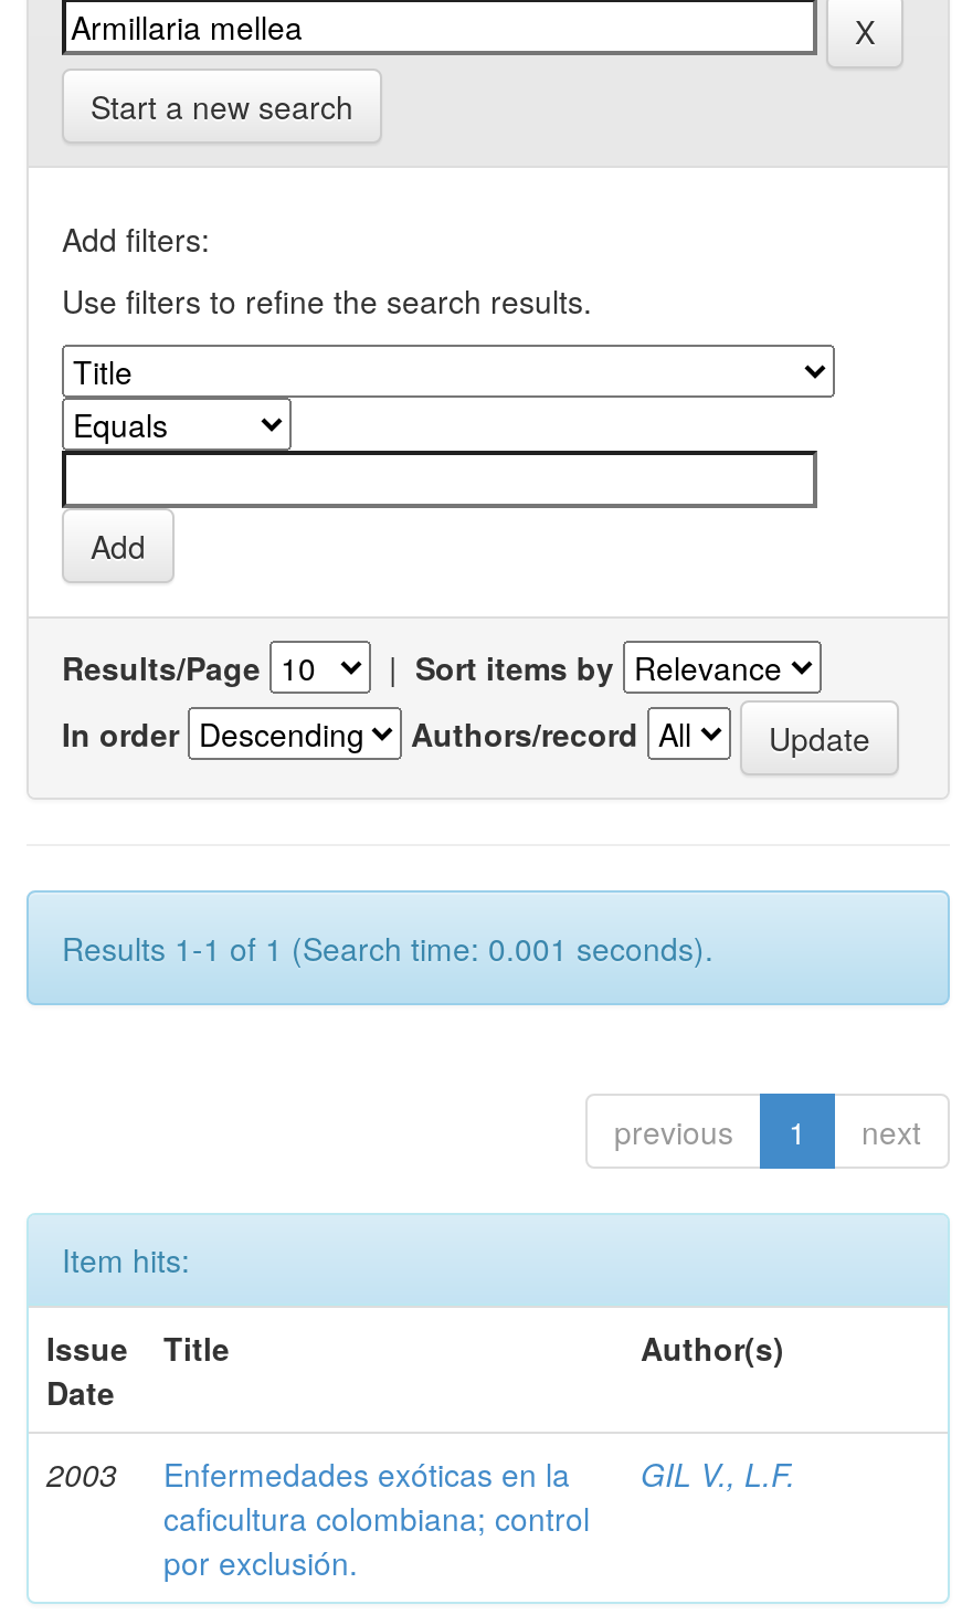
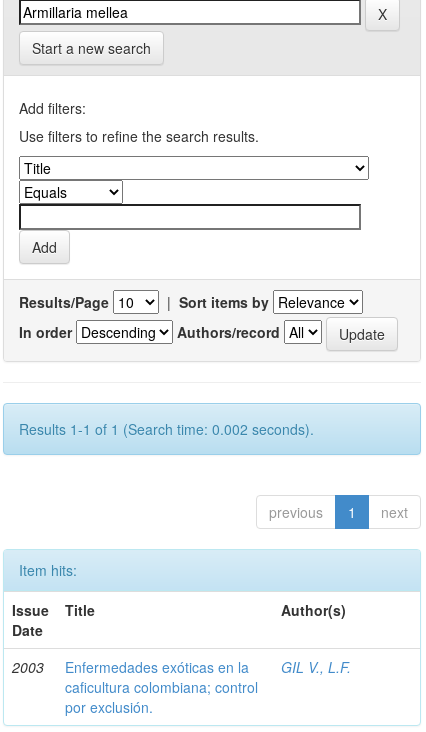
[62,926,713,970] Results 1-1 of 1 (Search time: 0.001 seconds). -> [19,419,314,439] Results 1-1 of 1 (Search time: 0.002 seconds).

